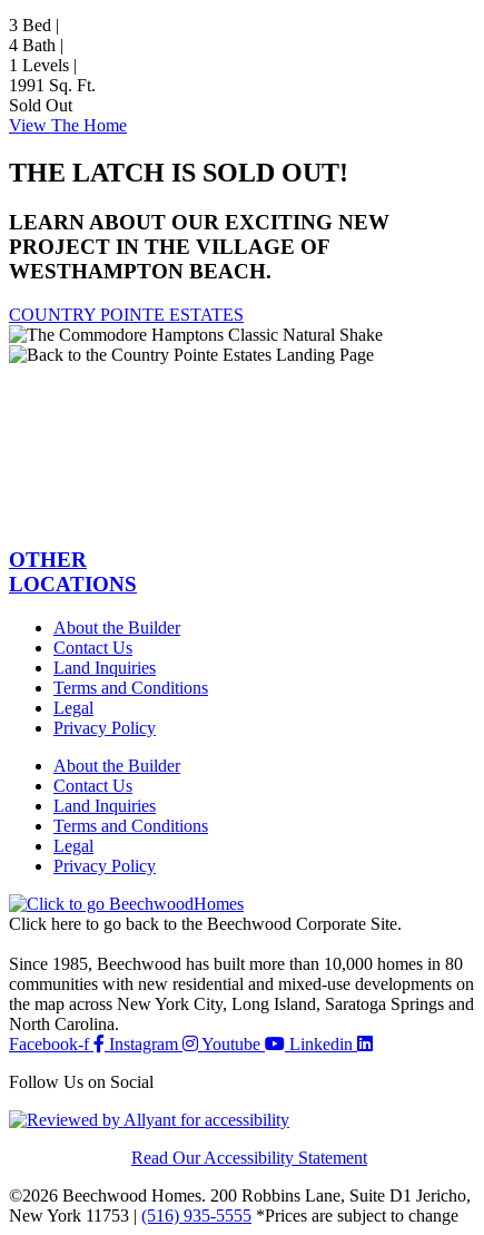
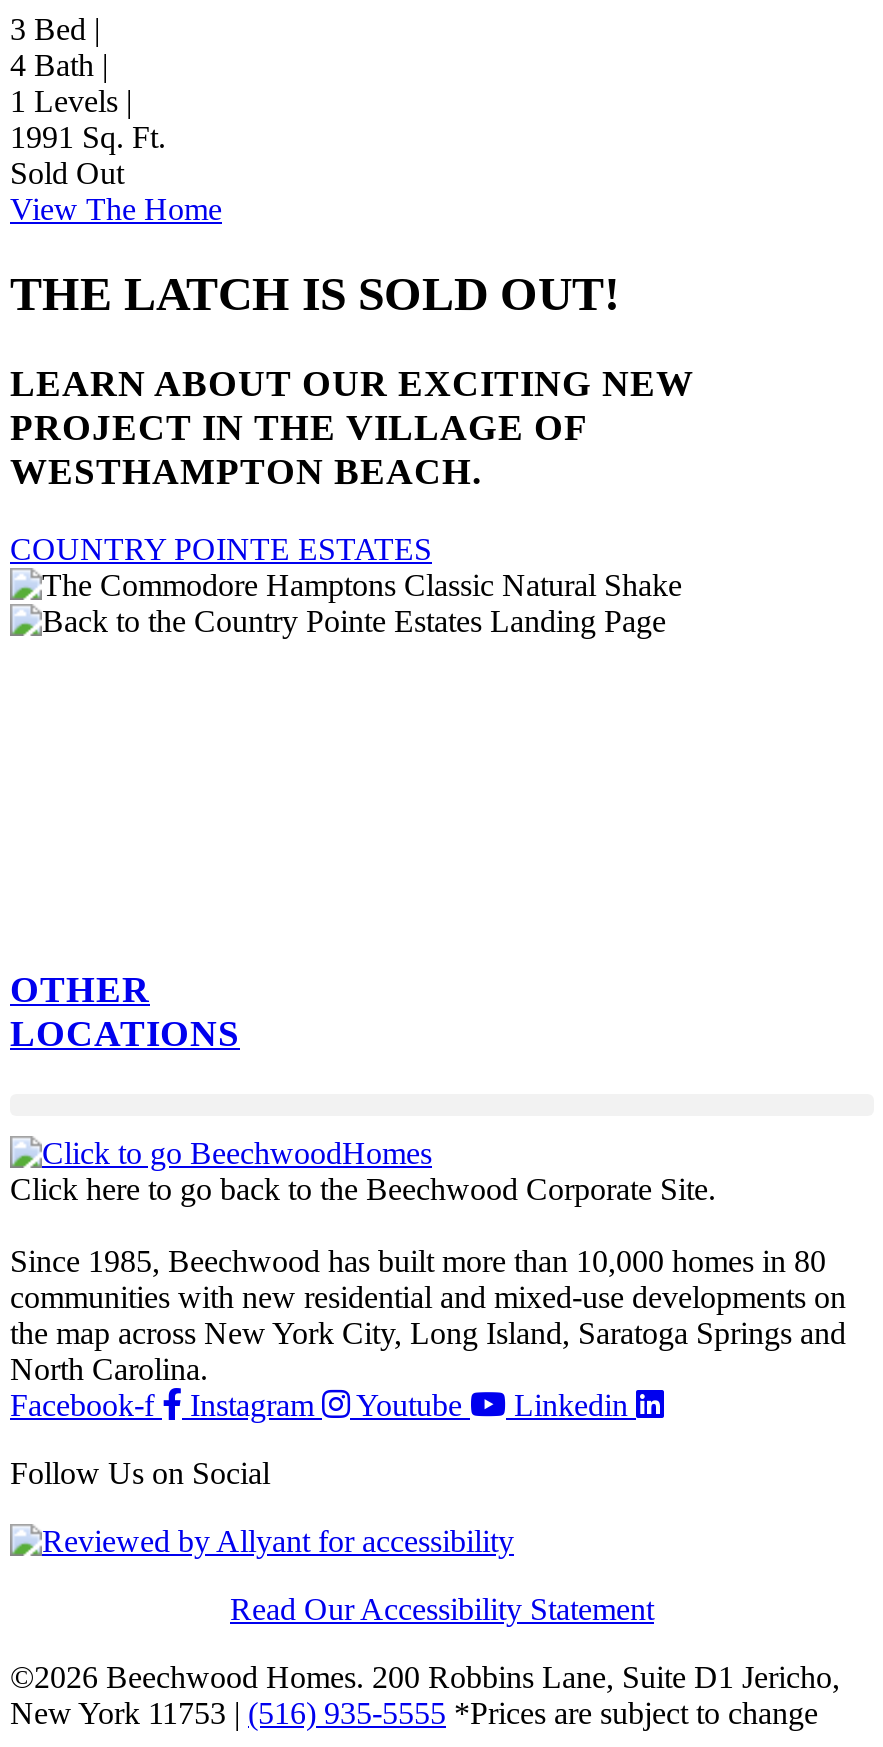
[53,618,208,875] About the Builder | Contact Us | Land Inquiries | Terms and Conditions | Legal | Privacy Policy | About the Builder | Contact Us | Land Inquiries | Terms and Conditions | Legal | Privacy Policy -> none

